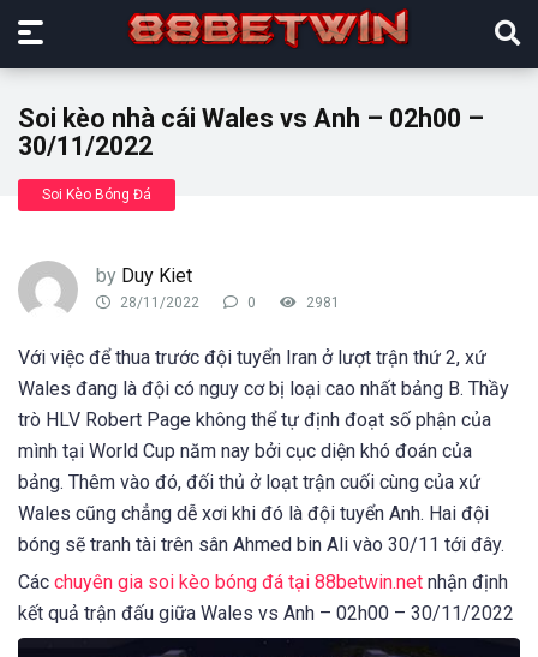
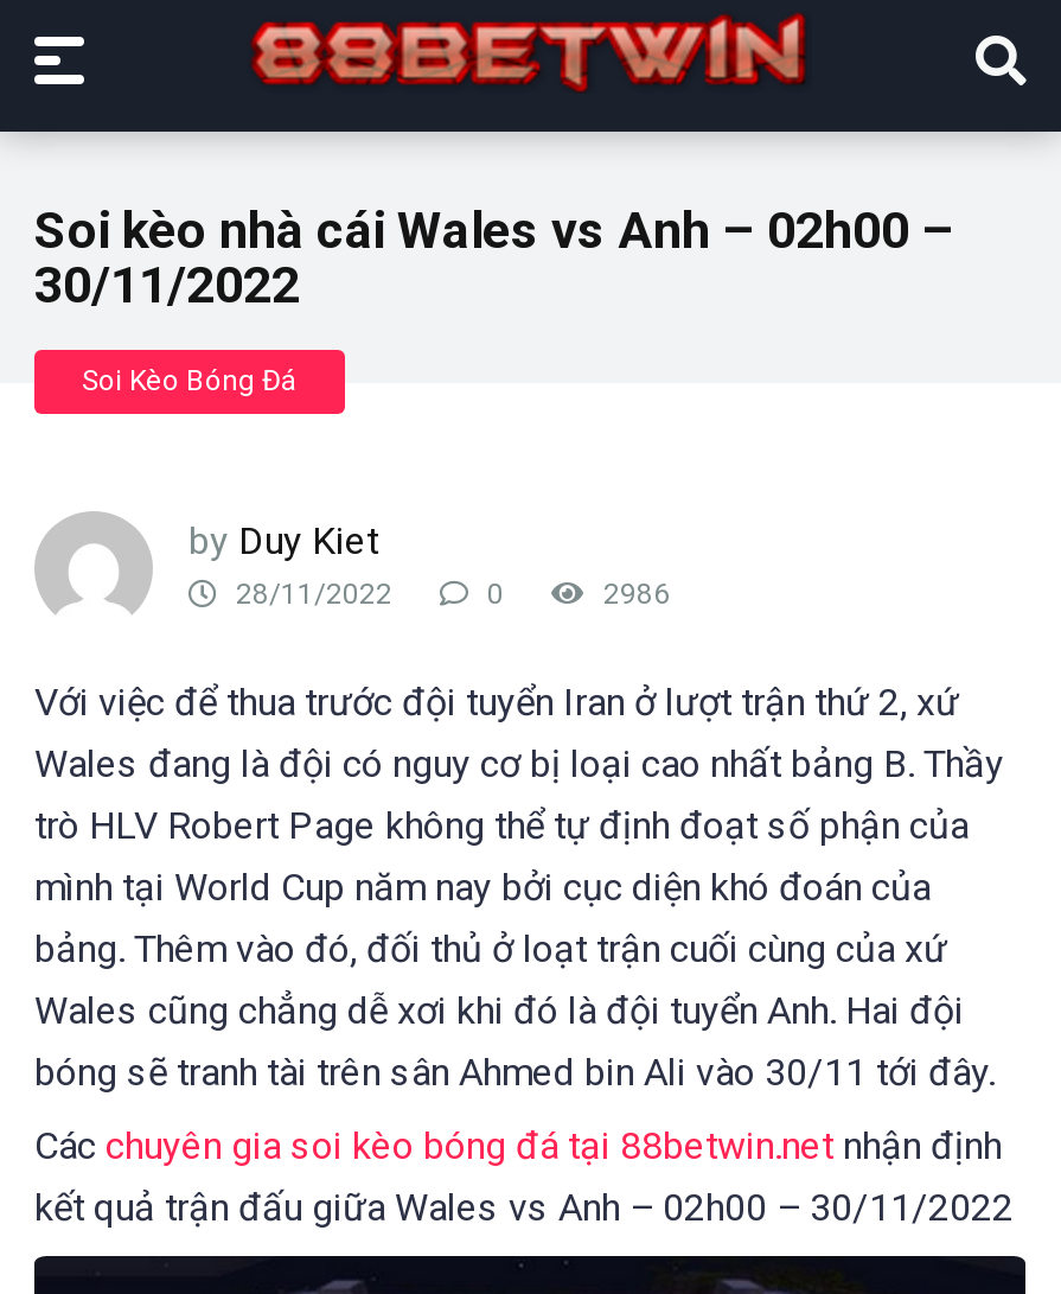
[303,294,340,311] 2981 -> [596,578,670,611] 2986

